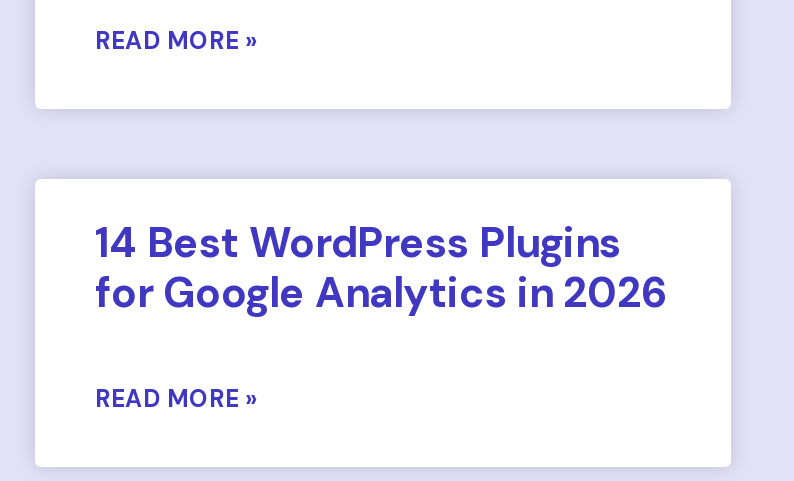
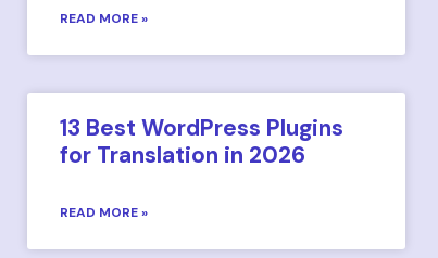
[95,215,667,321] 14 Best WordPress Plugins | for Google Analytics in 2026 -> [60,113,343,170] 13 Best WordPress Plugins | for Translation in 2026

